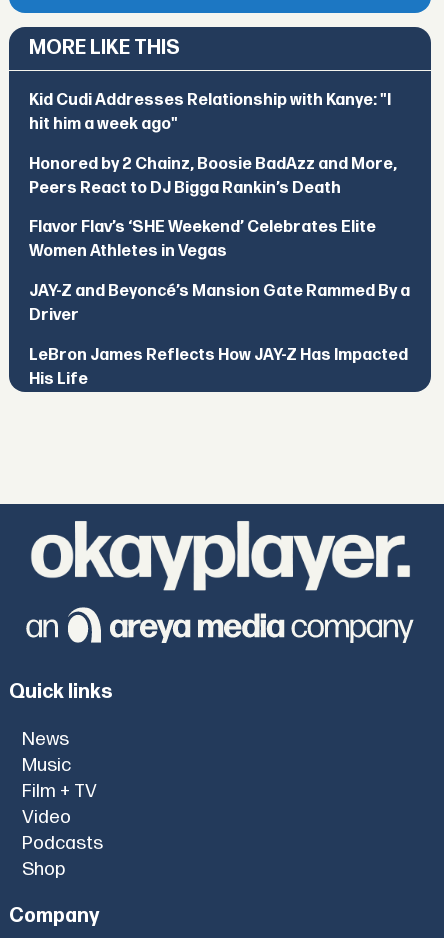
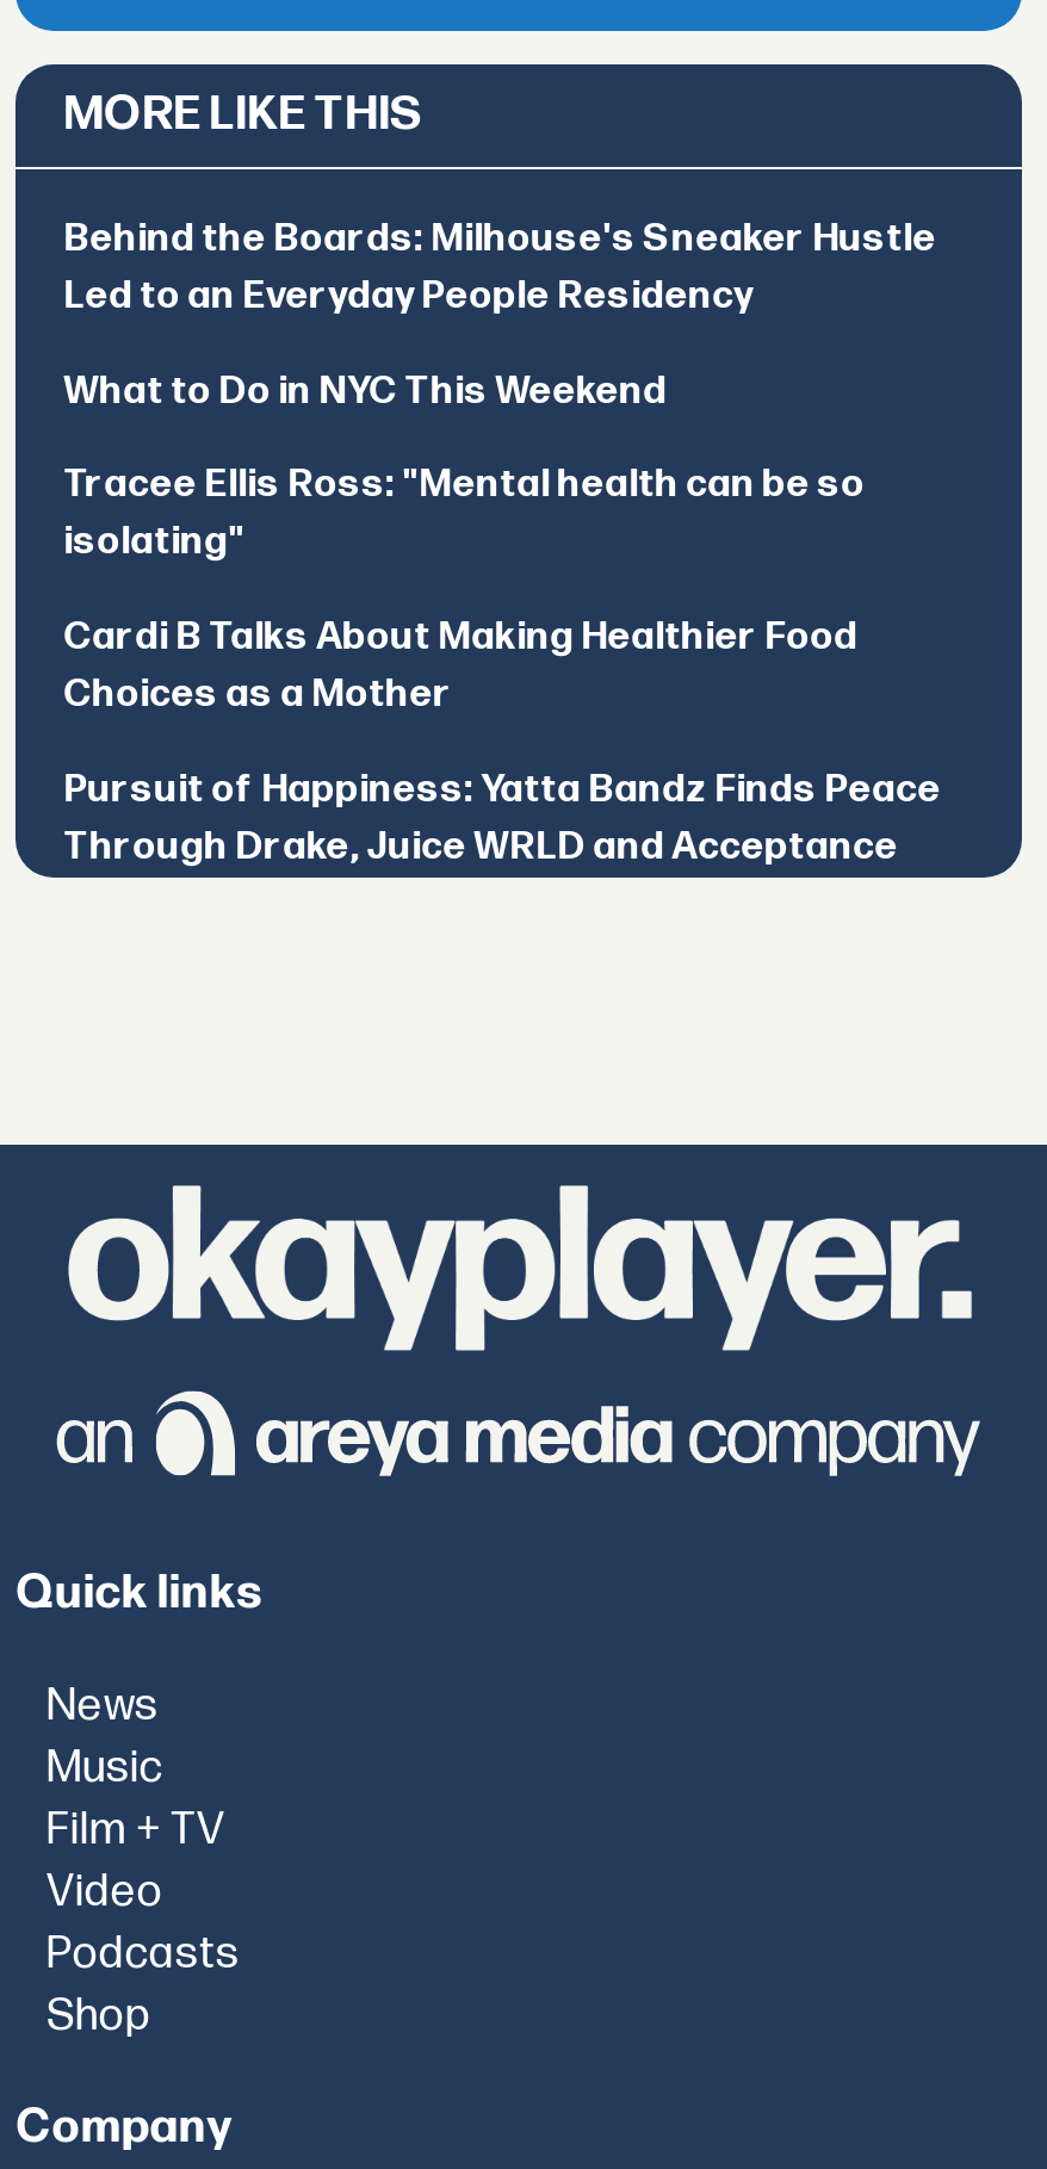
[29,91,391,134] Kid Cudi Addresses Relationship with Kanye: "I | hit him a week ago" -> [64,216,937,319] Behind the Boards: Milhouse's Sneaker Hustle | Led to an Everyday People Residency
[29,154,397,197] Honored by 2 Chainz, Boosie BadAzz and More, | Peers React to DJ Bigga Rankin’s Death -> [64,368,667,414] What to Do in NYC This Weekend
[29,218,376,261] Flavor Flav’s ‘SHE Weekend’ Celebrates Elite | Women Athletes in Vegas -> [64,464,865,566] Tracee Ellis Ross: "Mental health can be so | isolating"
[29,282,410,325] JAY-Z and Beyoncé’s Mansion Gate Rammed By a | Driver -> [64,616,858,719] Cardi B Talks About Making Healthier Food | Choices as a Mother
[29,346,408,389] LeBron James Reflects How JAY-Z Has Impacted | His Life -> [64,769,941,871] Pursuit of Happiness: Yatta Bandz Finds Peace | Through Drake, Juice WRLD and Acceptance

